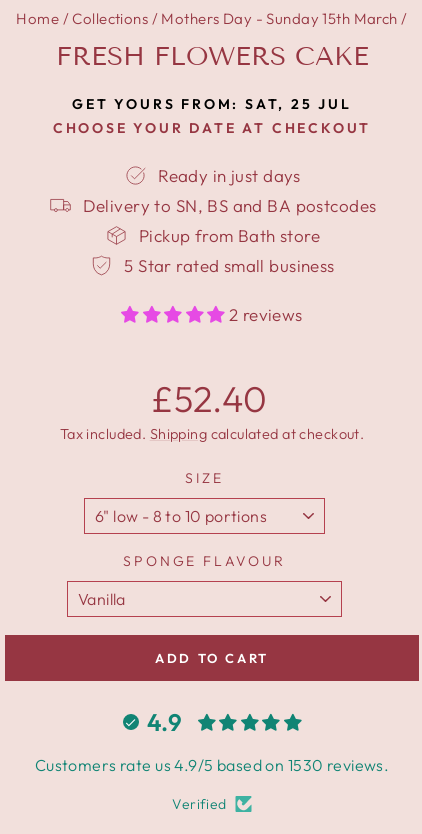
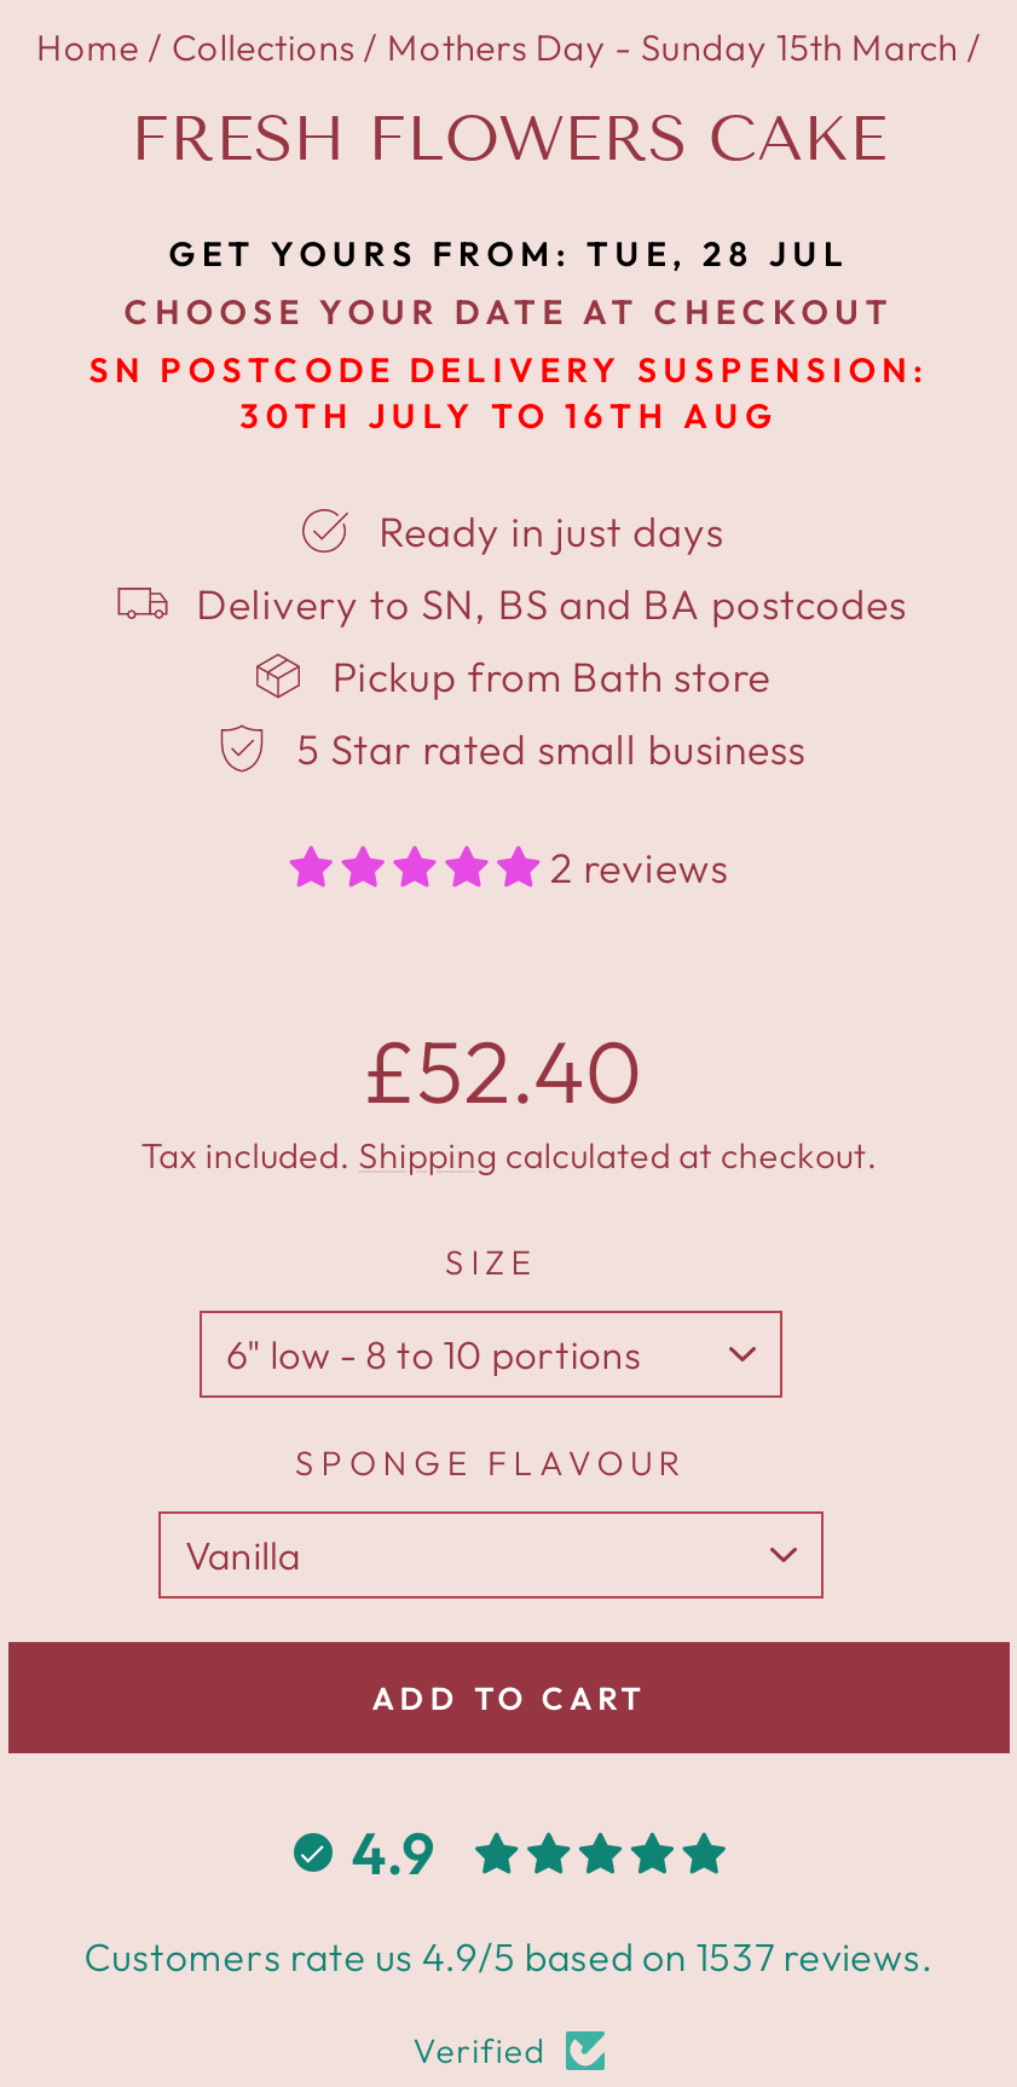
[72,95,352,113] GET YOURS FROM: SAT, 25 JUL -> [169,232,850,276] GET YOURS FROM: TUE, 28 JUL
none -> [89,348,929,438] SN POSTCODE DELIVERY SUSPENSION: | 30TH JULY TO 16TH AUG
[35,755,389,775] Customers rate us 4.9/5 based on 1530 reviews. -> [84,1932,934,1981] Customers rate us 4.9/5 based on 1537 reviews.

